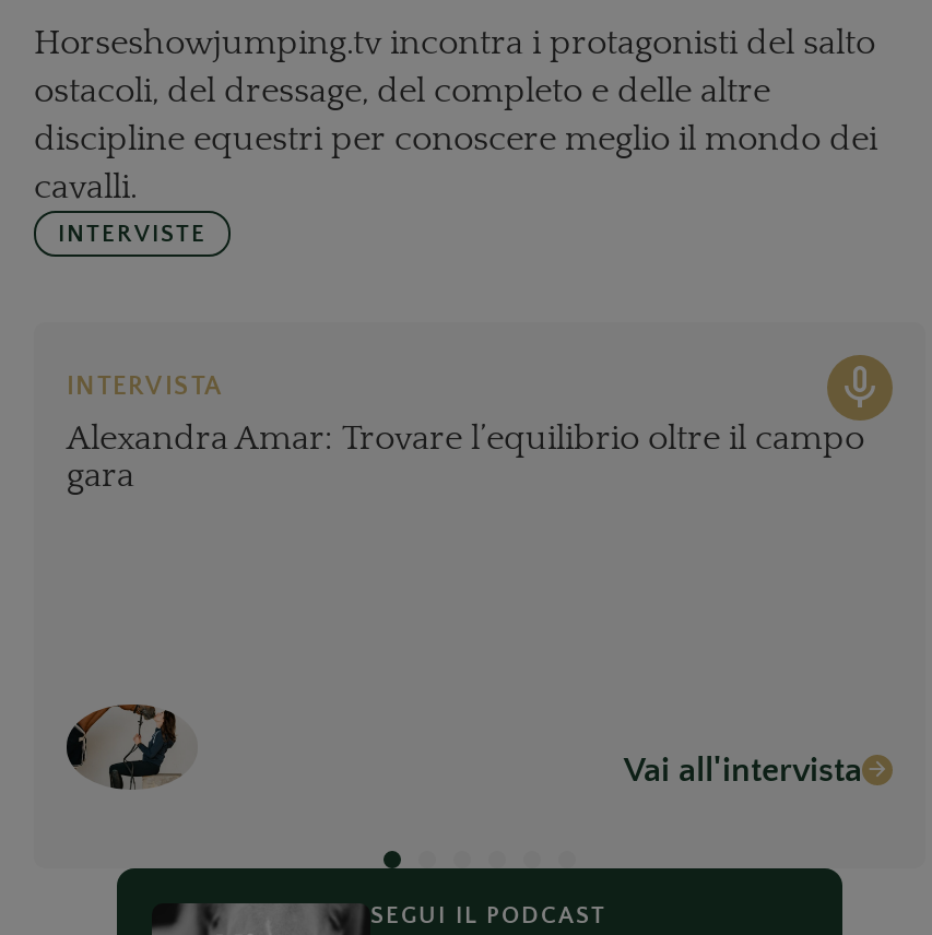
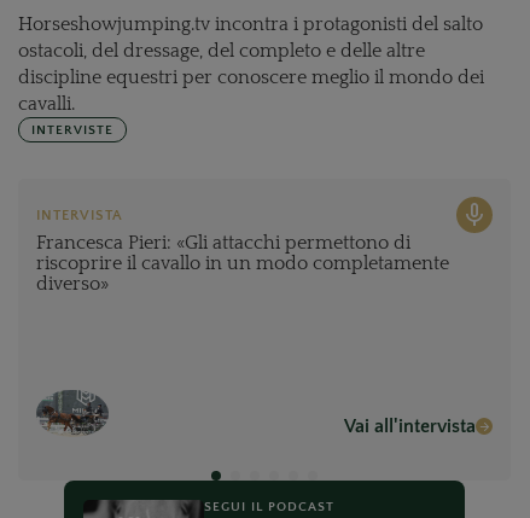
[67,418,864,494] Alexandra Amar: Trovare l’equilibrio oltre il campo | gara -> [36,232,449,295] Francesca Pieri: «Gli attacchi permettono di | riscoprire il cavallo in un modo completamente | diverso»
[67,703,196,791] [image] -> [37,390,109,437] [image]

